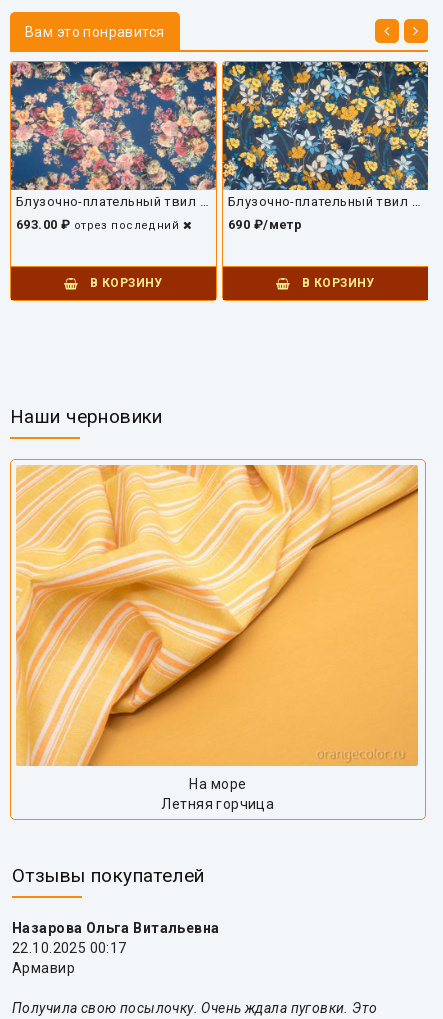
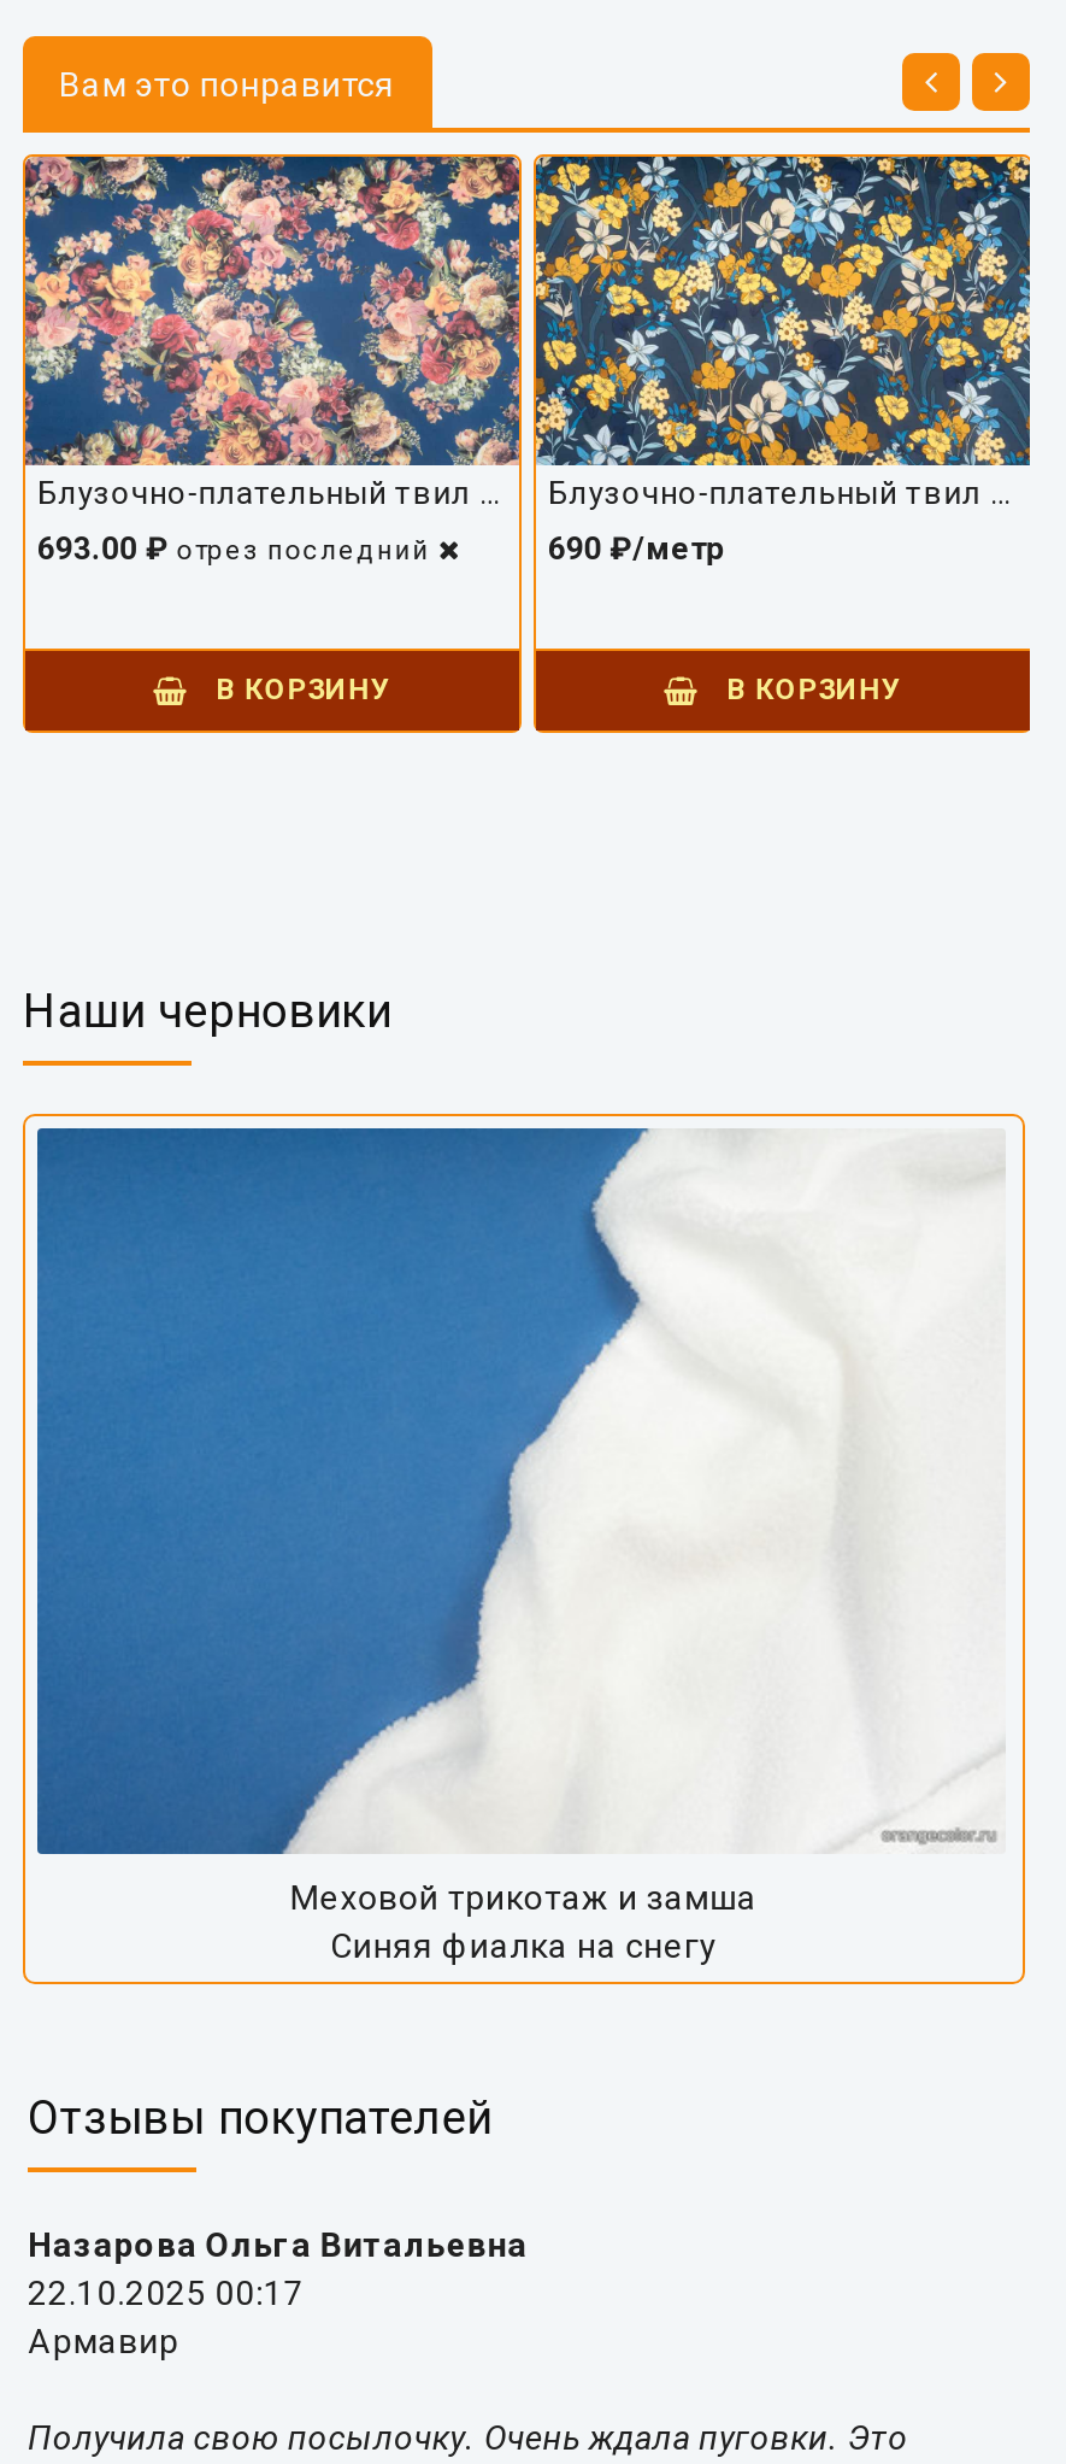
[15,464,419,812] [image] | На море | Летняя горчица -> [35,1126,1006,1965] [image] | Меховой трикотаж и замша | Синяя фиалка на снегу

